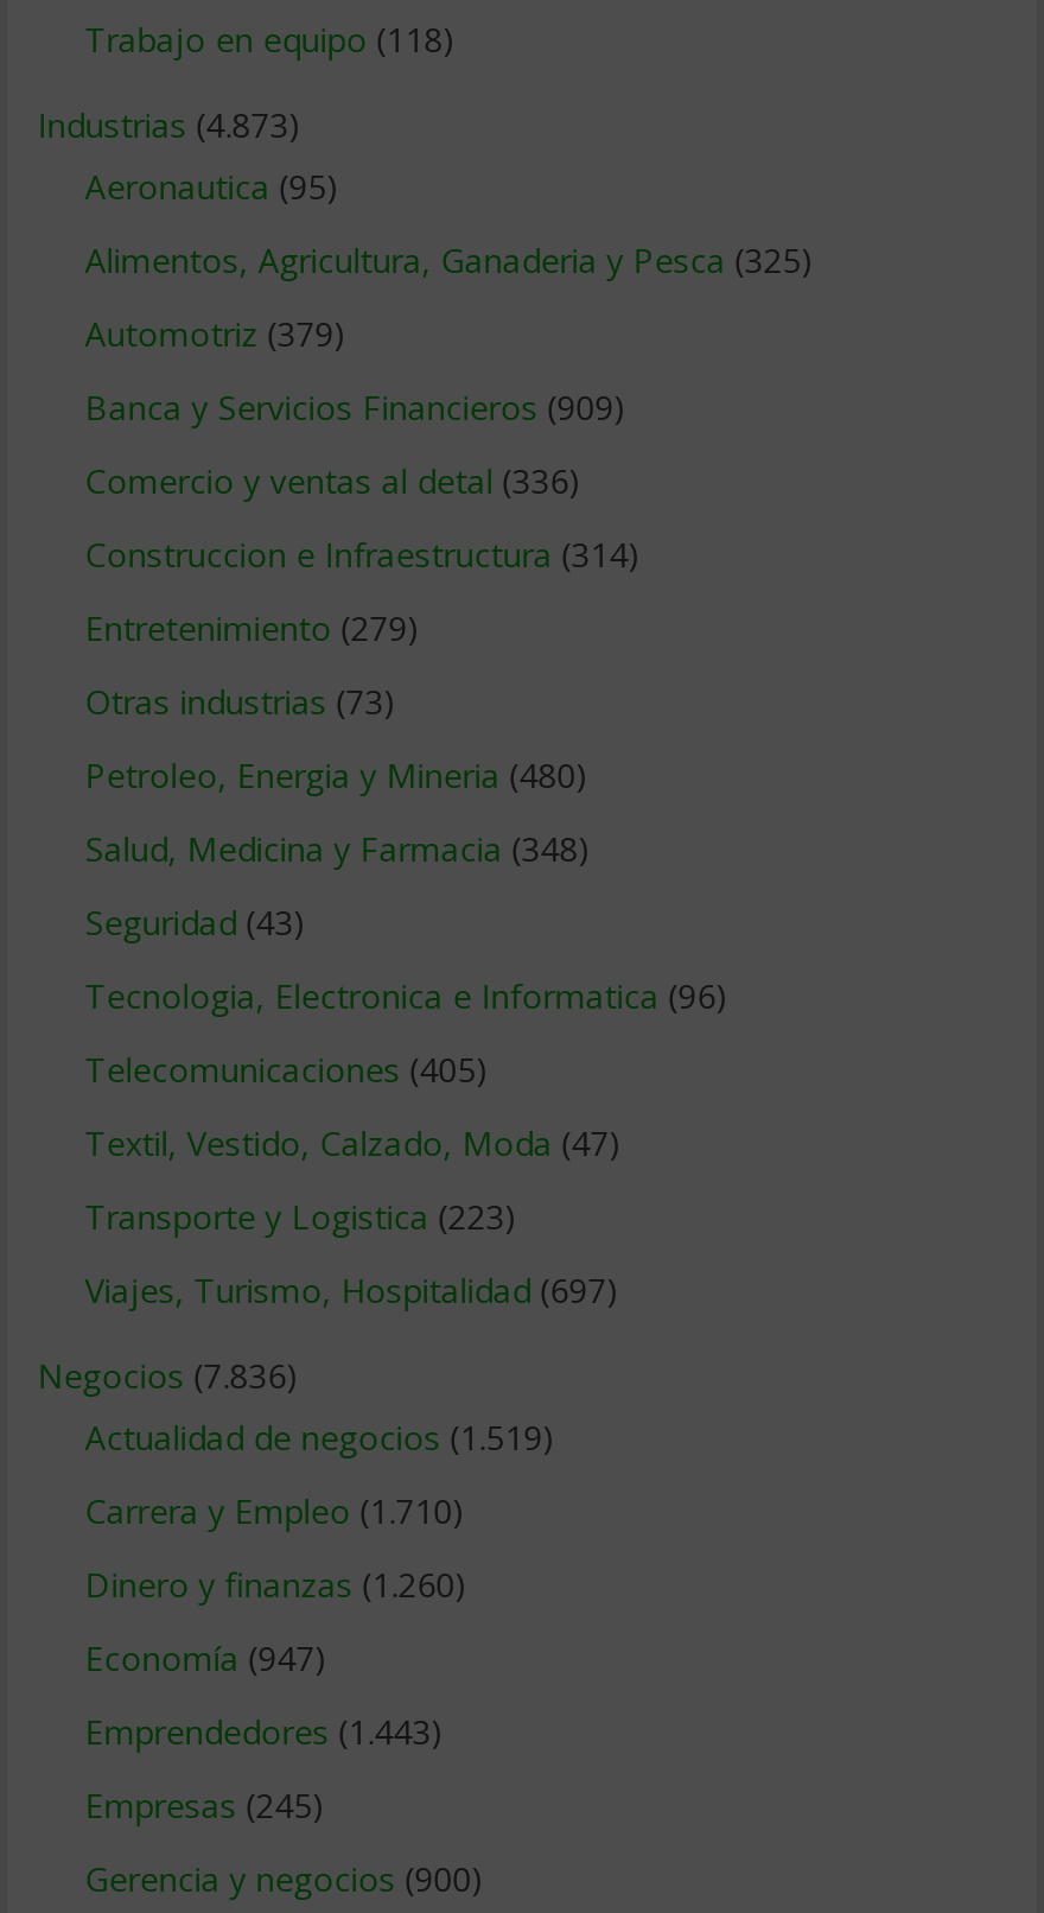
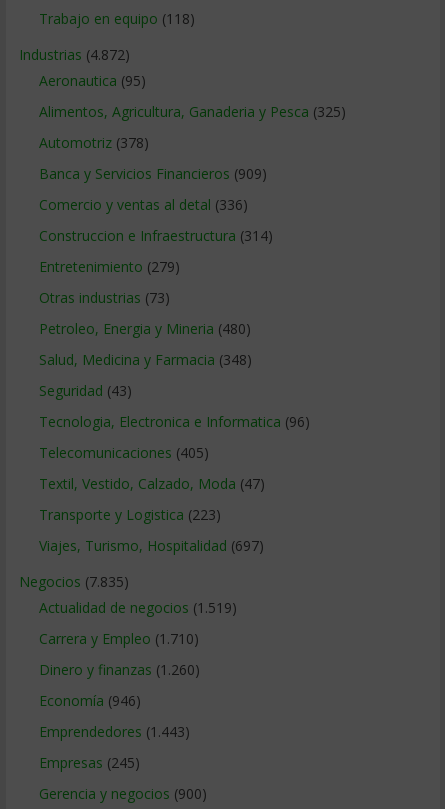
[37,103,301,148] Industrias (4.873) -> [19,45,130,64] Industrias (4.872)
[85,311,346,356] Automotriz (379) -> [39,133,149,152] Automotriz (378)
[37,1353,298,1398] Negocios (7.836) -> [19,572,129,591] Negocios (7.835)
[85,1636,327,1681] Economía (947) -> [39,691,141,710] Economía (946)

